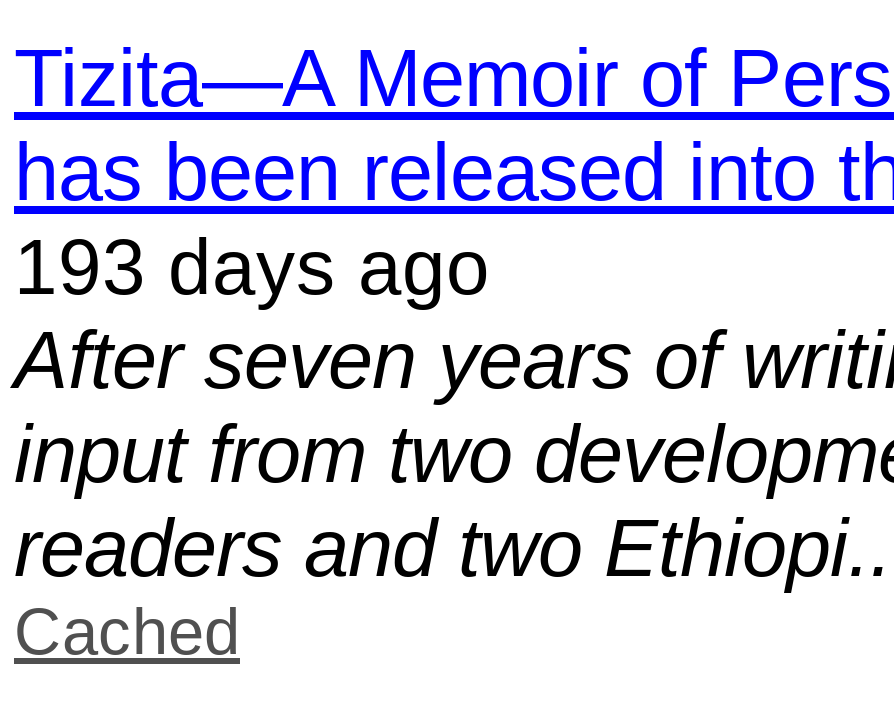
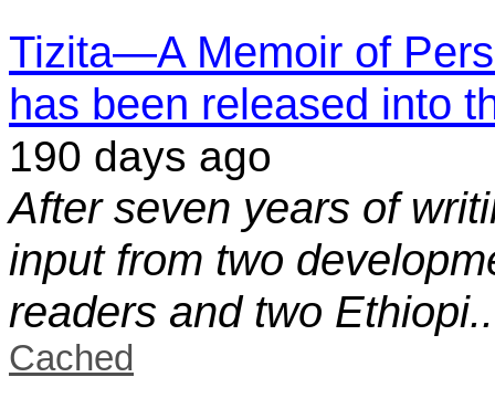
[14,224,490,310] 193 days ago -> [9,133,272,180] 190 days ago

